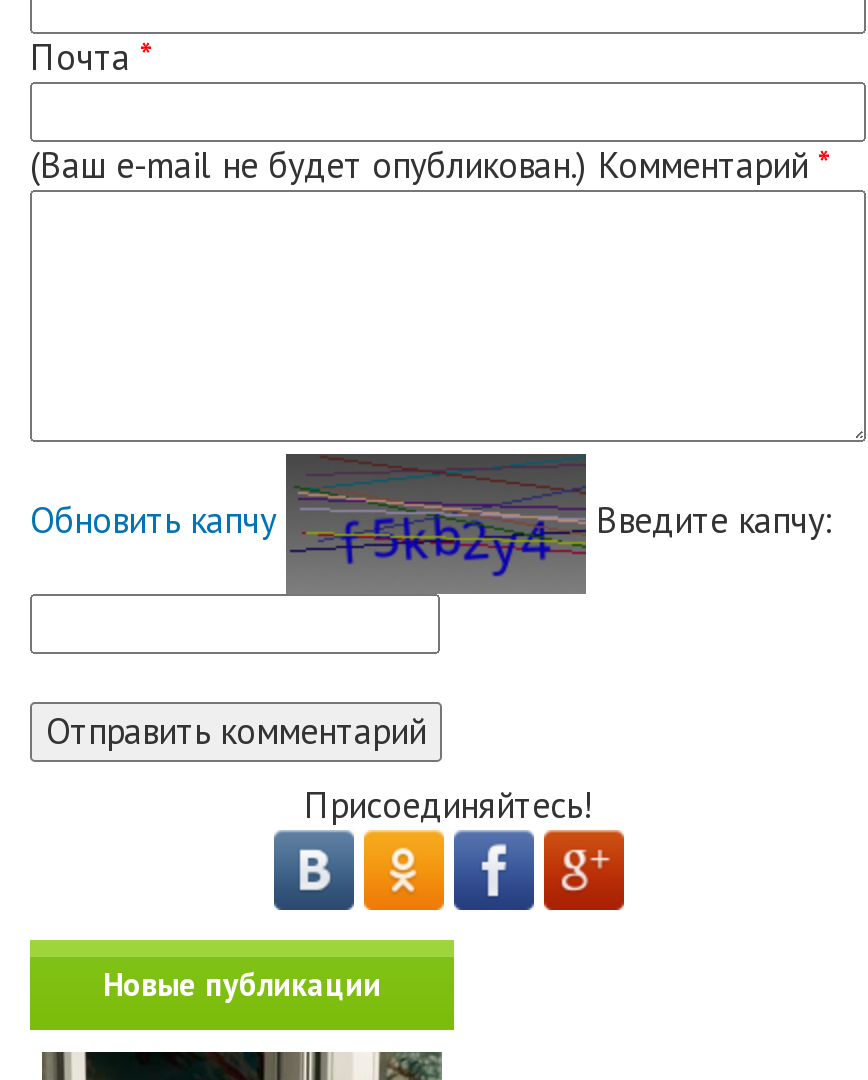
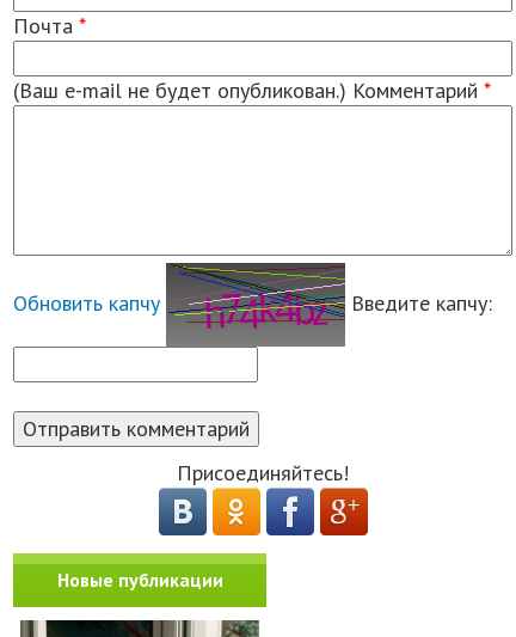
[292,458,582,578] [image] -> [170,265,345,335] [image]

